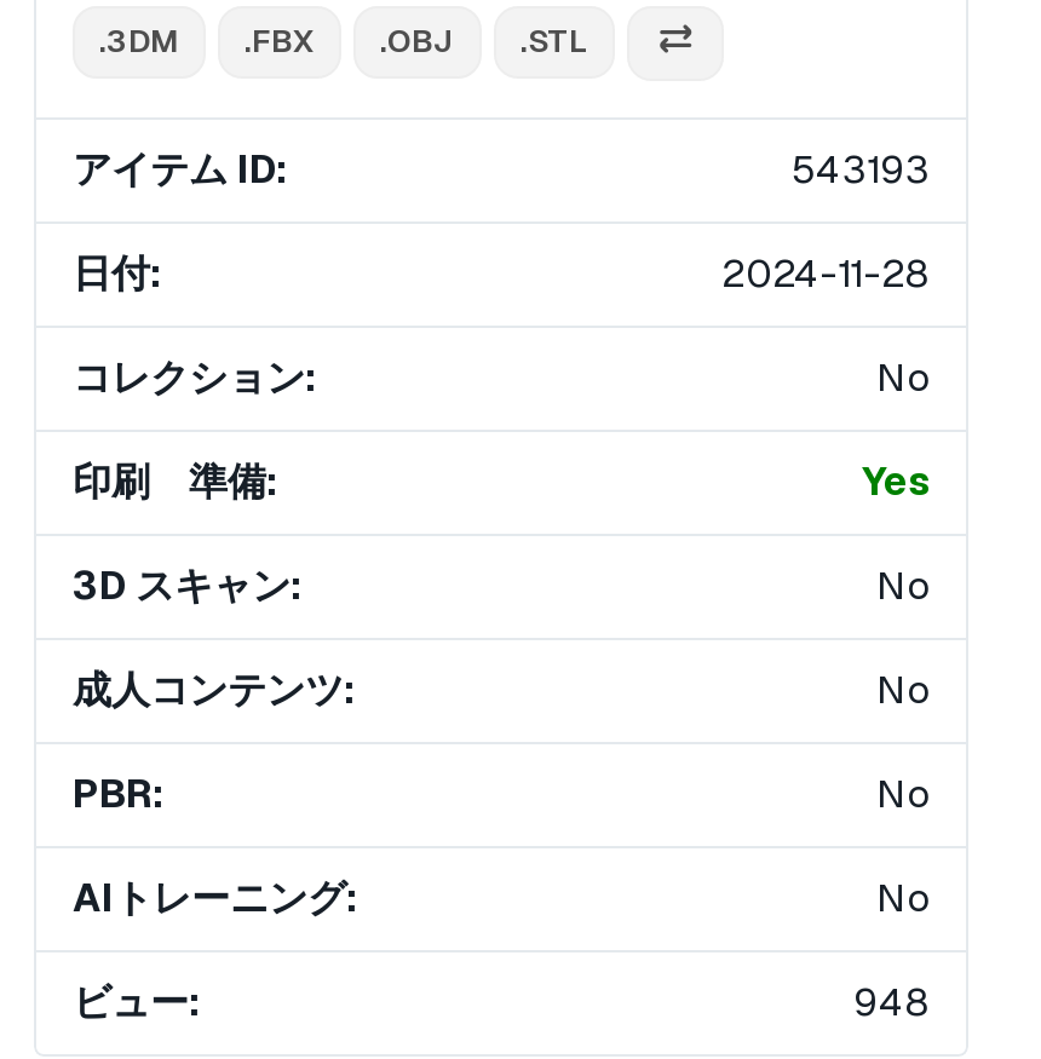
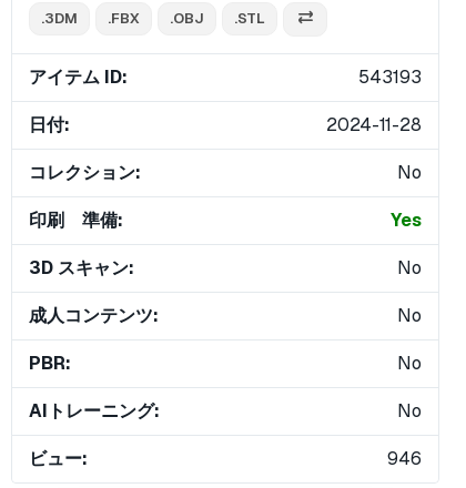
[855,976,930,1027] 948 -> [387,447,422,470] 946

